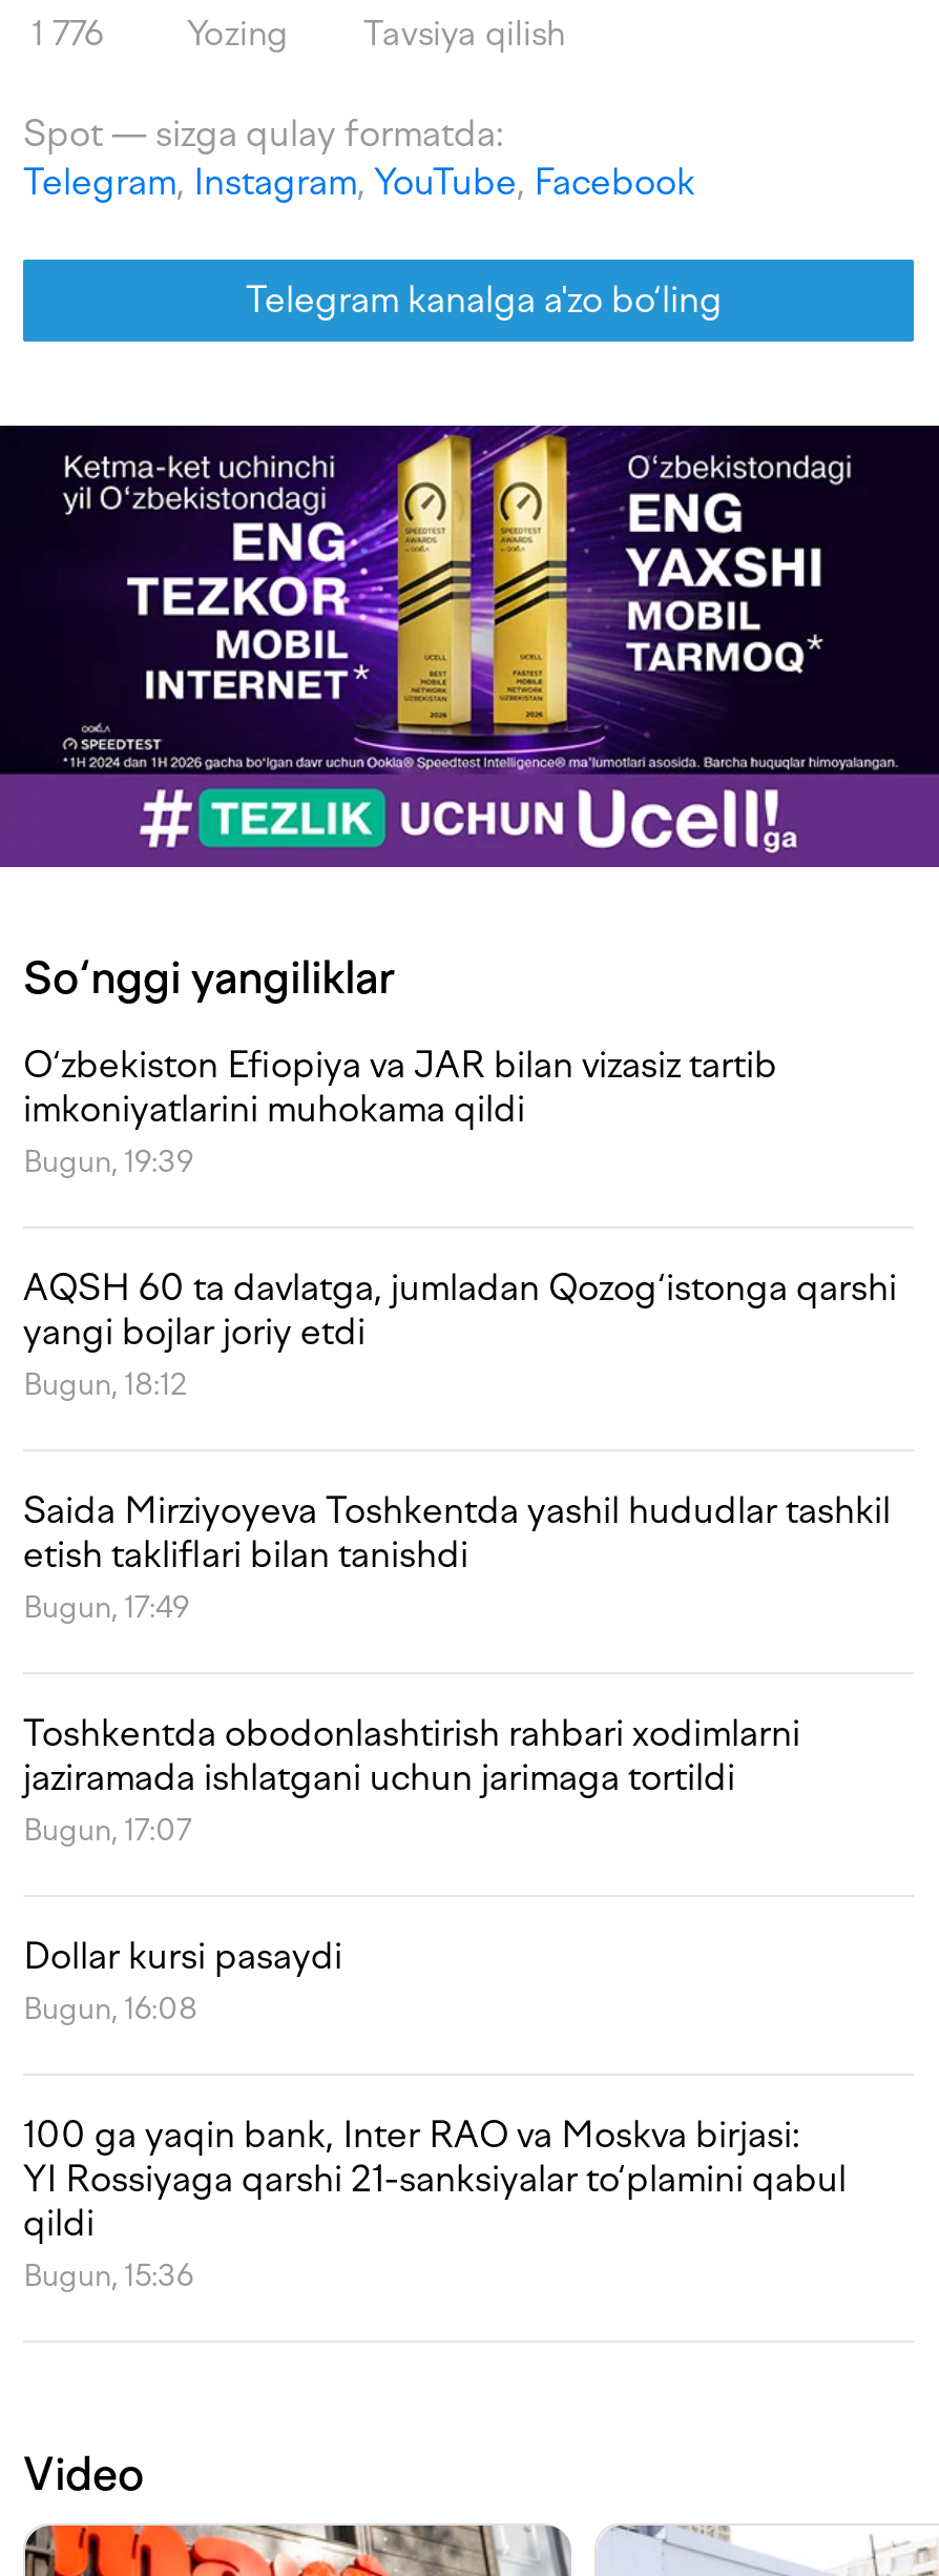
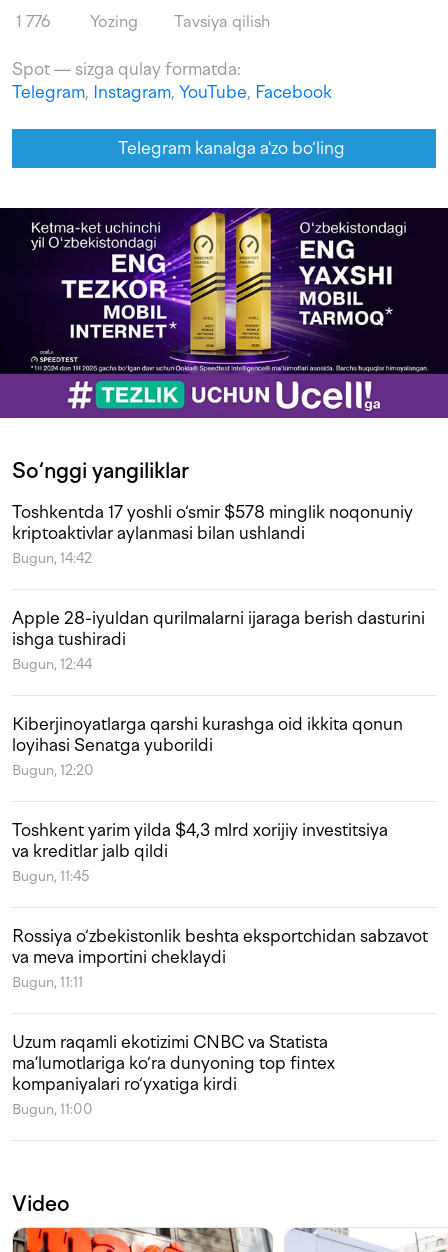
[23,1044,777,1181] O‘zbekiston Efiopiya va JAR bilan vizasiz tartib | imkoniyatlarini muhokama qildi | Bugun, 19:39 -> [12,502,413,567] Toshkentda 17 yoshli o‘smir $578 minglik noqonuniy | kriptoaktivlar aylanmasi bilan ushlandi | Bugun, 14:42
[23,1267,897,1404] AQSH 60 ta davlatga, jumladan Qozog‘istonga qarshi | yangi bojlar joriy etdi | Bugun, 18:12 -> [12,608,425,673] Apple 28-iyuldan qurilmalarni ijaraga berish dasturini | ishga tushiradi | Bugun, 12:44
[23,1490,891,1627] Saida Mirziyoyeva Toshkentda yashil hududlar tashkil | etish takliflari bilan tanishdi | Bugun, 17:49 -> [12,714,403,779] Kiberjinoyatlarga qarshi kurashga oid ikkita qonun | loyihasi Senatga yuborildi | Bugun, 12:20
[23,1713,800,1850] Toshkentda obodonlashtirish rahbari xodimlarni | jaziramada ishlatgani uchun jarimaga tortildi | Bugun, 17:07 -> [12,820,388,885] Toshkent yarim yilda $4,3 mlrd xorijiy investitsiya | va kreditlar jalb qildi | Bugun, 11:45
[23,1936,342,2028] Dollar kursi pasaydi | Bugun, 16:08 -> [12,926,428,991] Rossiya o‘zbekistonlik beshta eksportchidan sabzavot | va meva importini cheklaydi | Bugun, 11:11
[23,2114,847,2295] 100 ga yaqin bank, Inter RAO va Moskva birjasi: | YI Rossiyaga qarshi 21-sanksiyalar to‘plamini qabul | qildi | Bugun, 15:36 -> [12,1032,335,1118] Uzum raqamli ekotizimi CNBC va Statista | ma’lumotlariga ko‘ra dunyoning top fintex | kompaniyalari ro‘yxatiga kirdi | Bugun, 11:00

